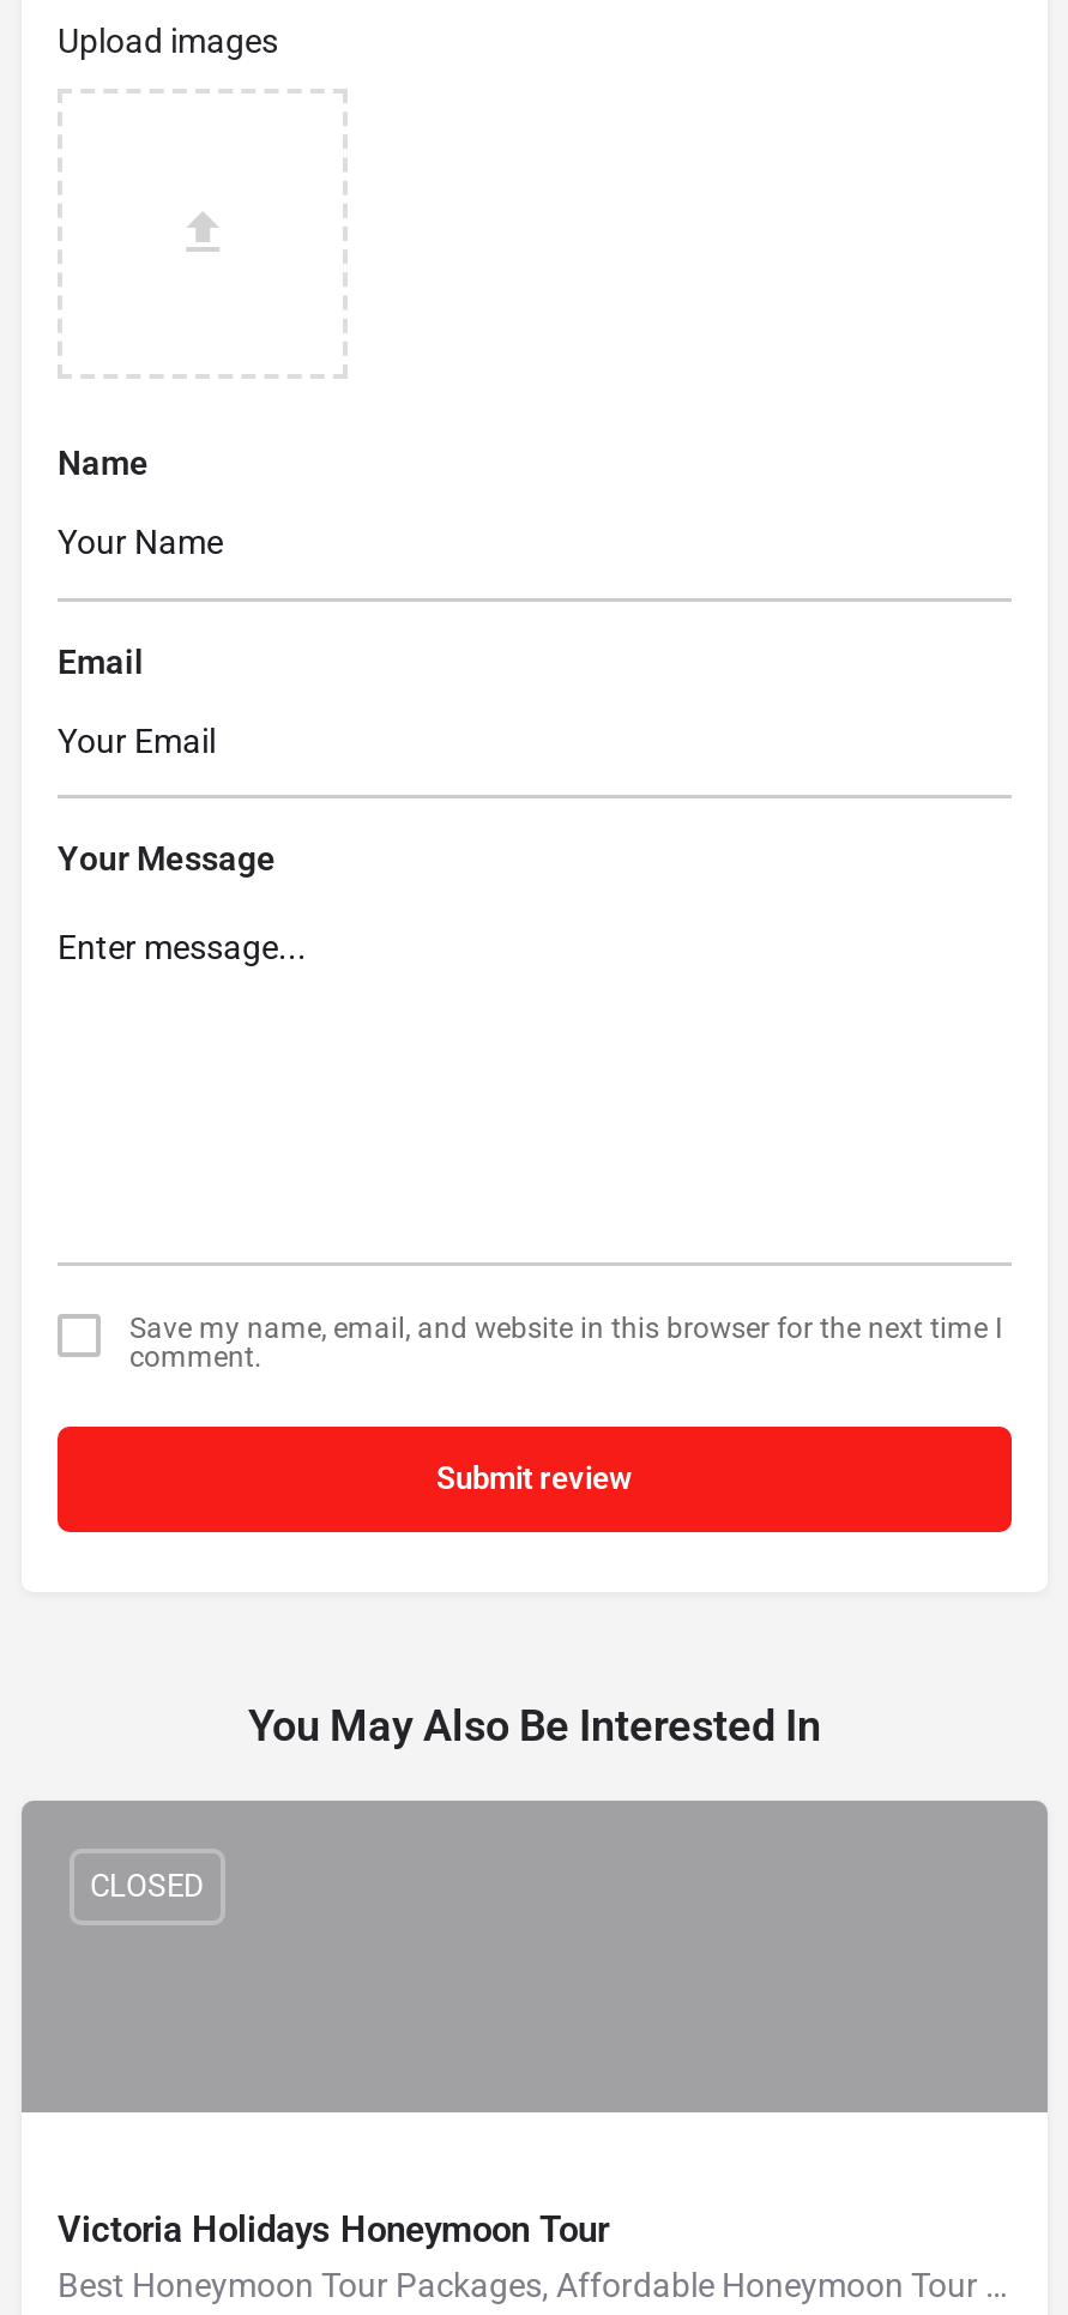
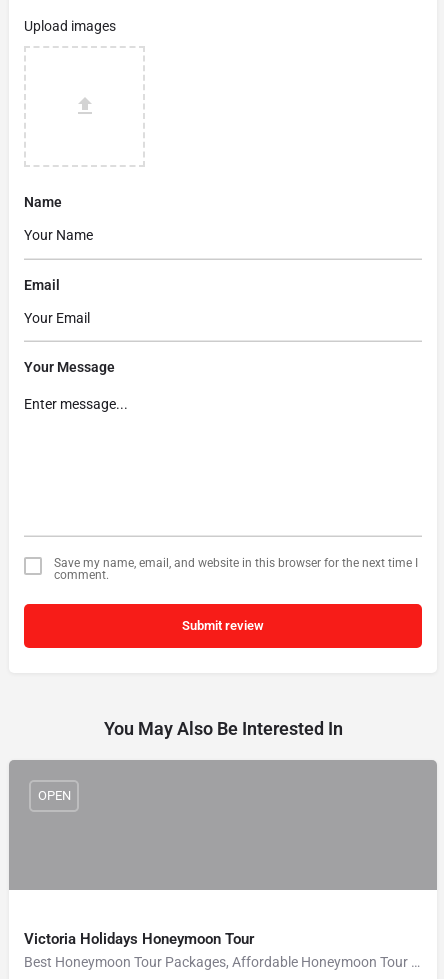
[90,1868,205,1904] CLOSED -> [37,788,70,803] OPEN

